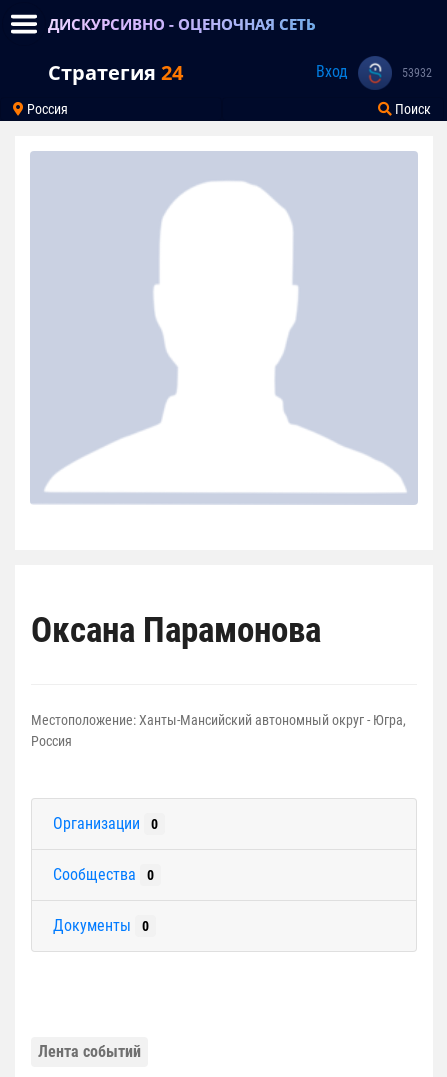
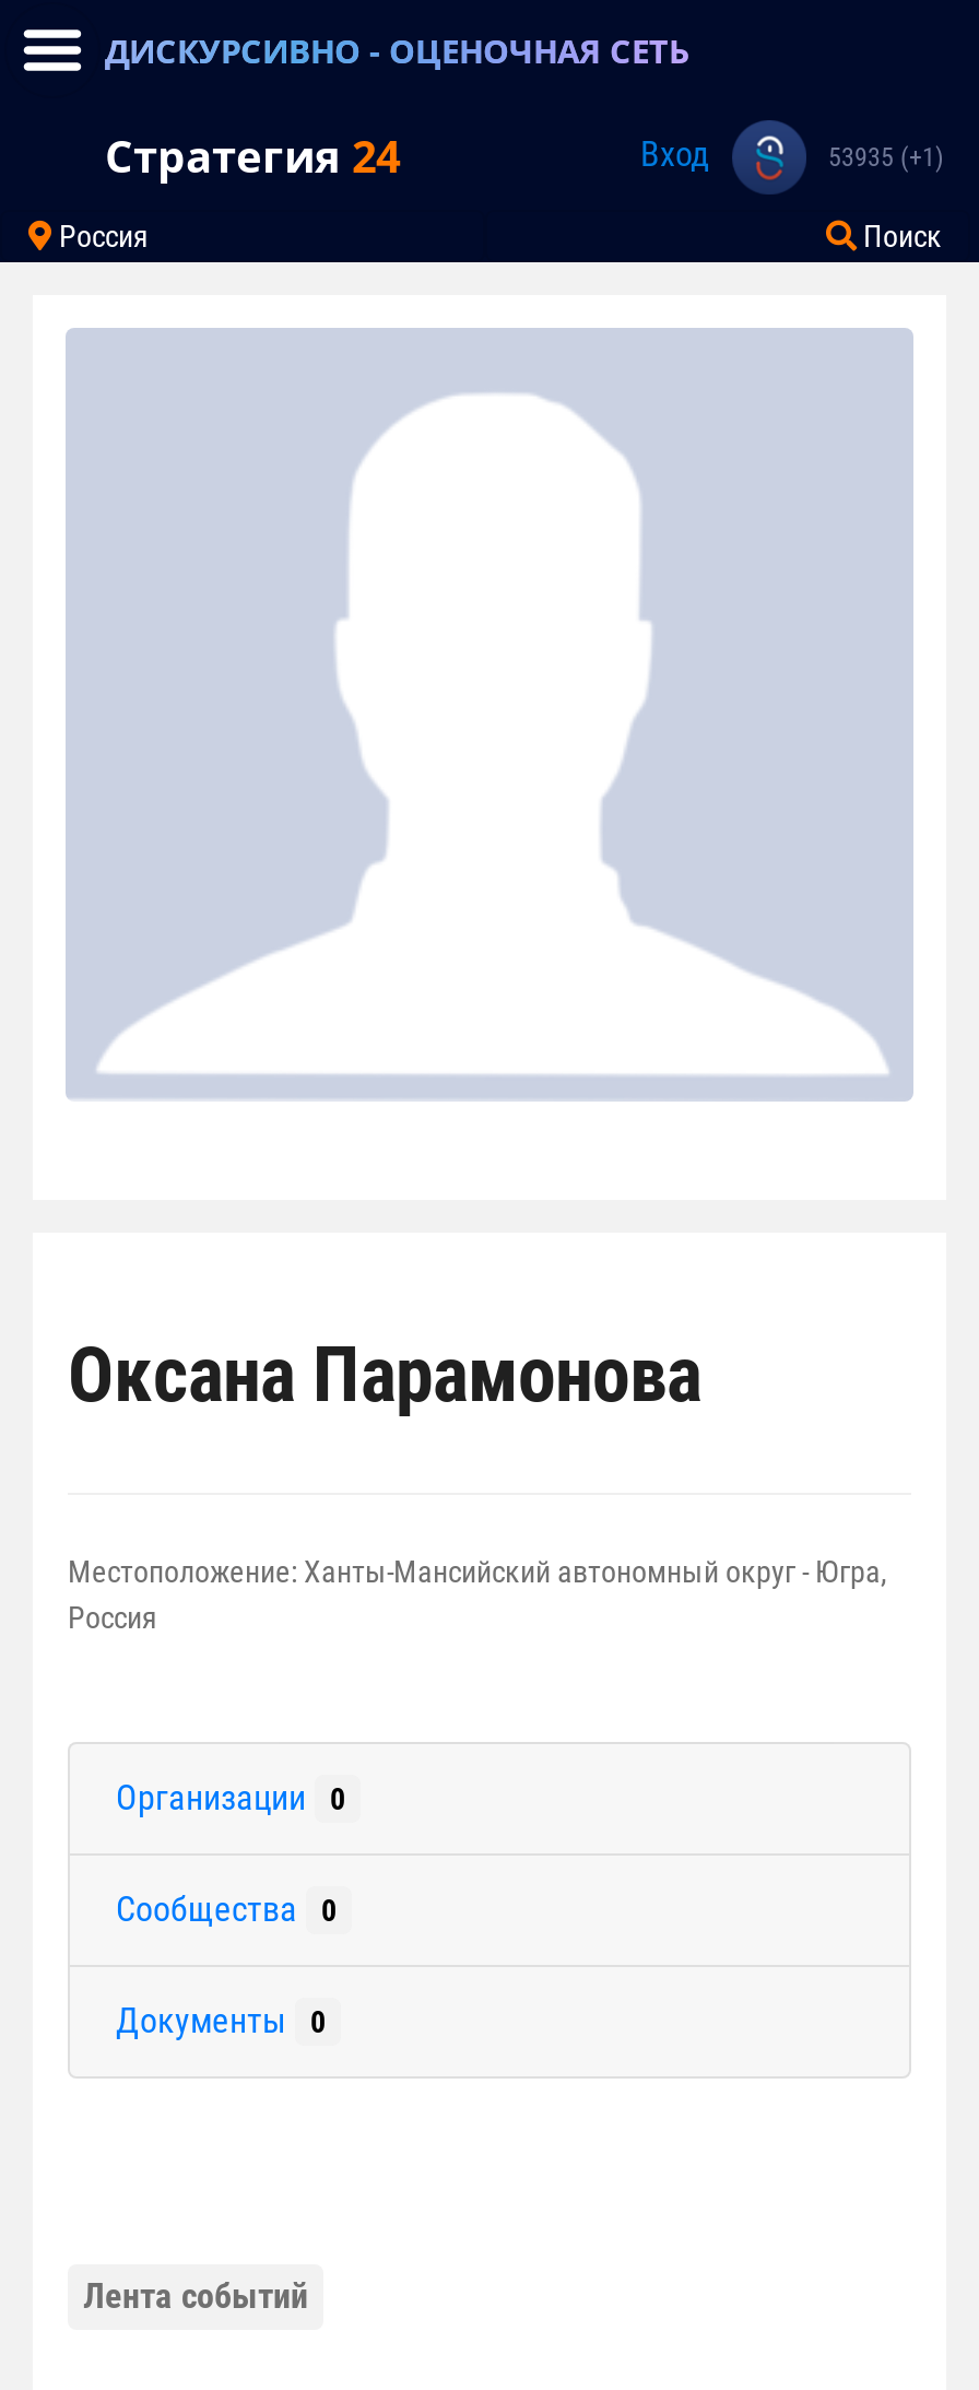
[402,66,432,80] 53932 -> [828,142,944,173] 53935 (+1)

